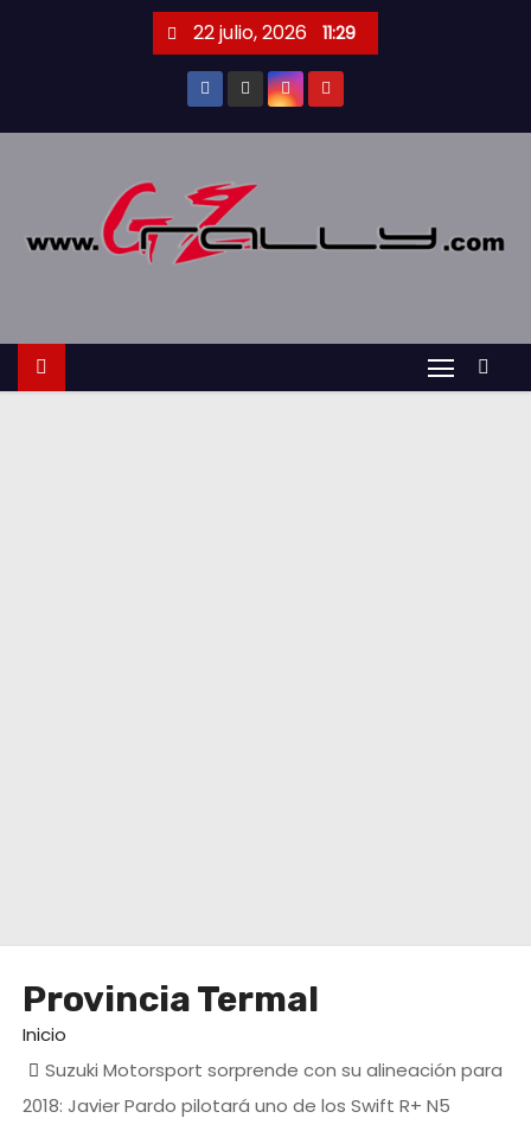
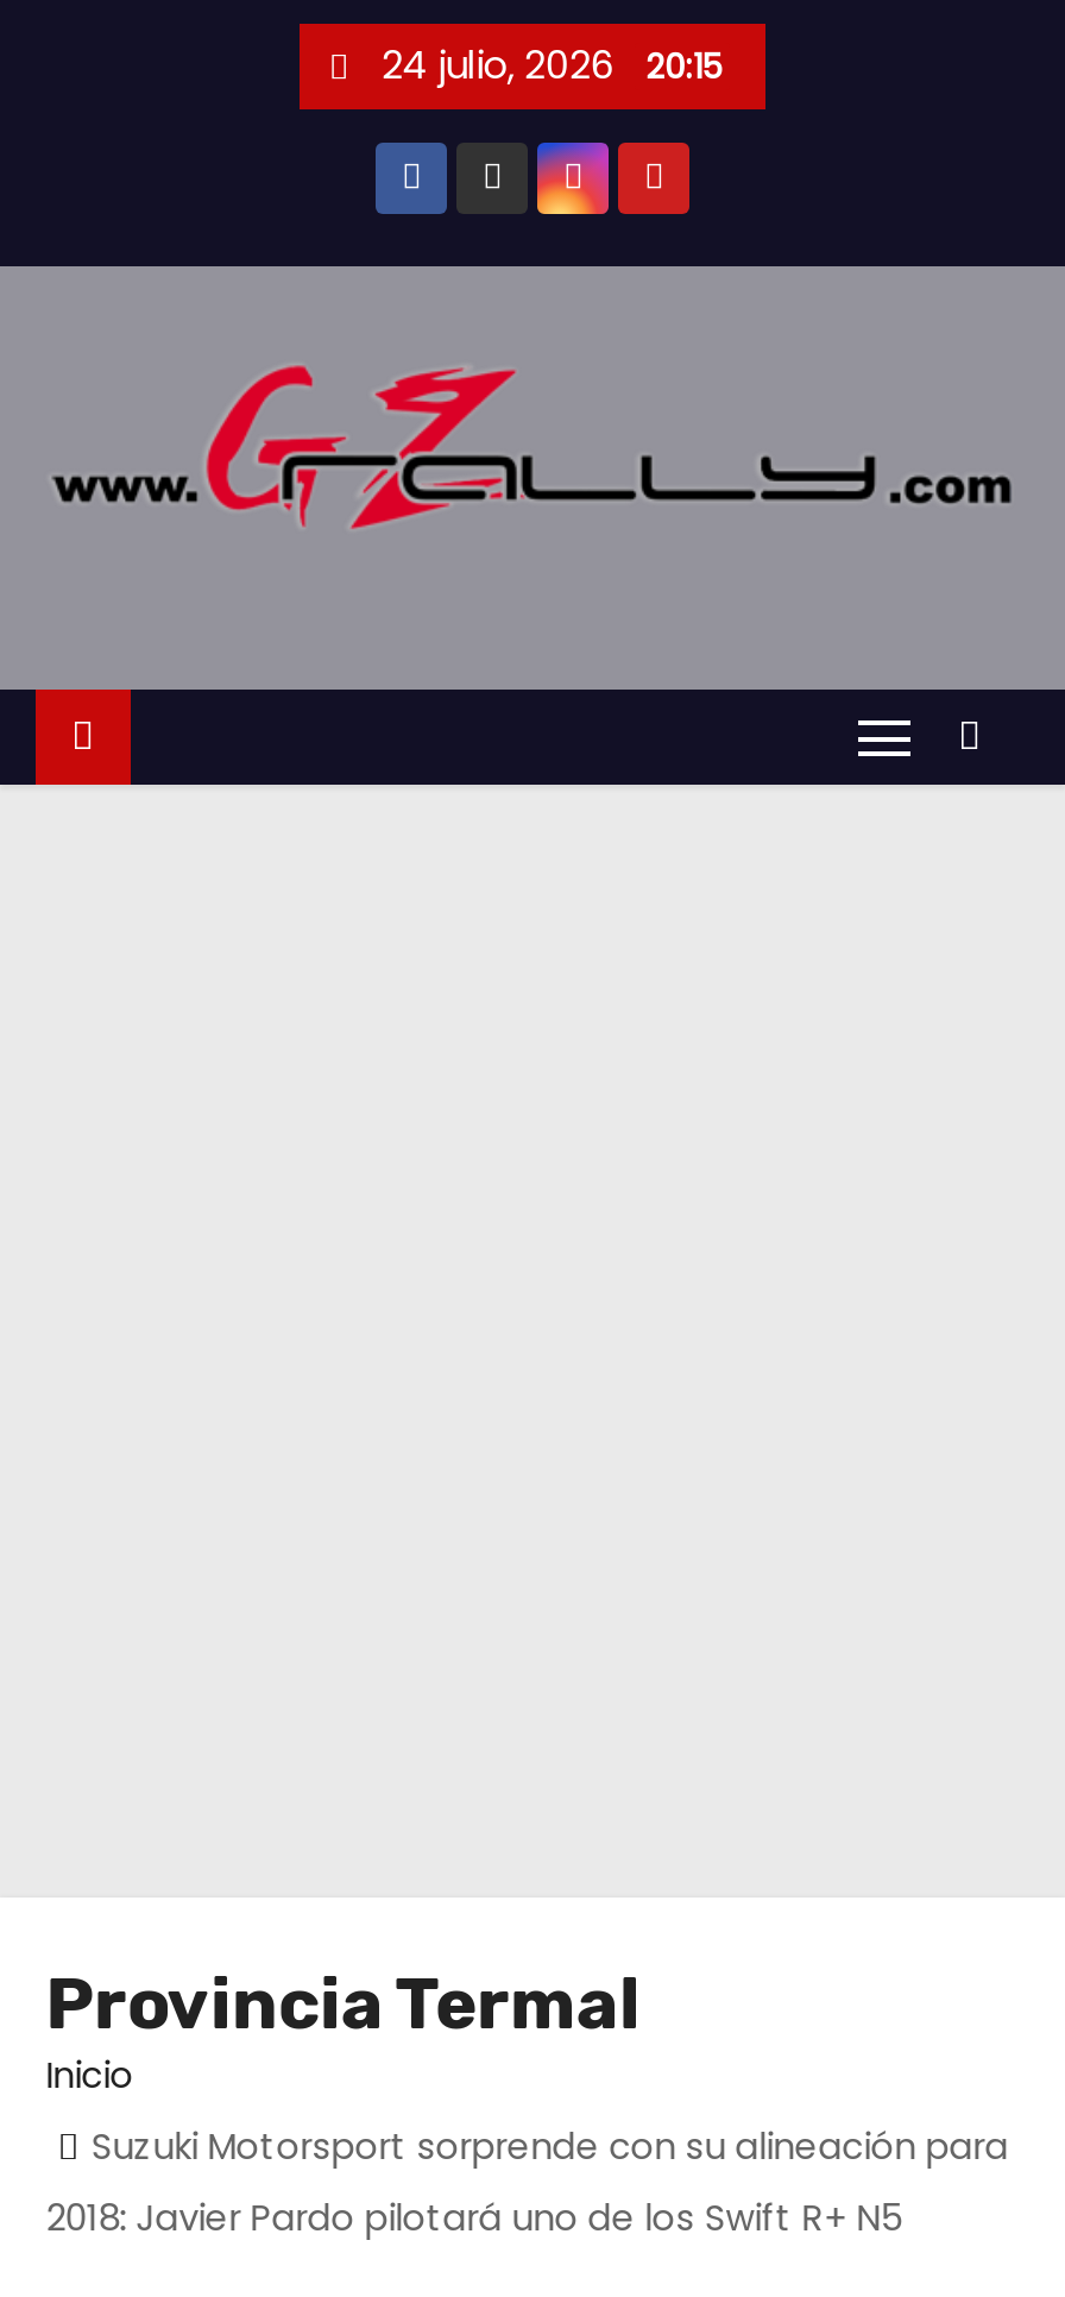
[189,19,356,46] 22 julio, 2026 11:29 -> [372,38,721,93] 24 julio, 2026 20:15

